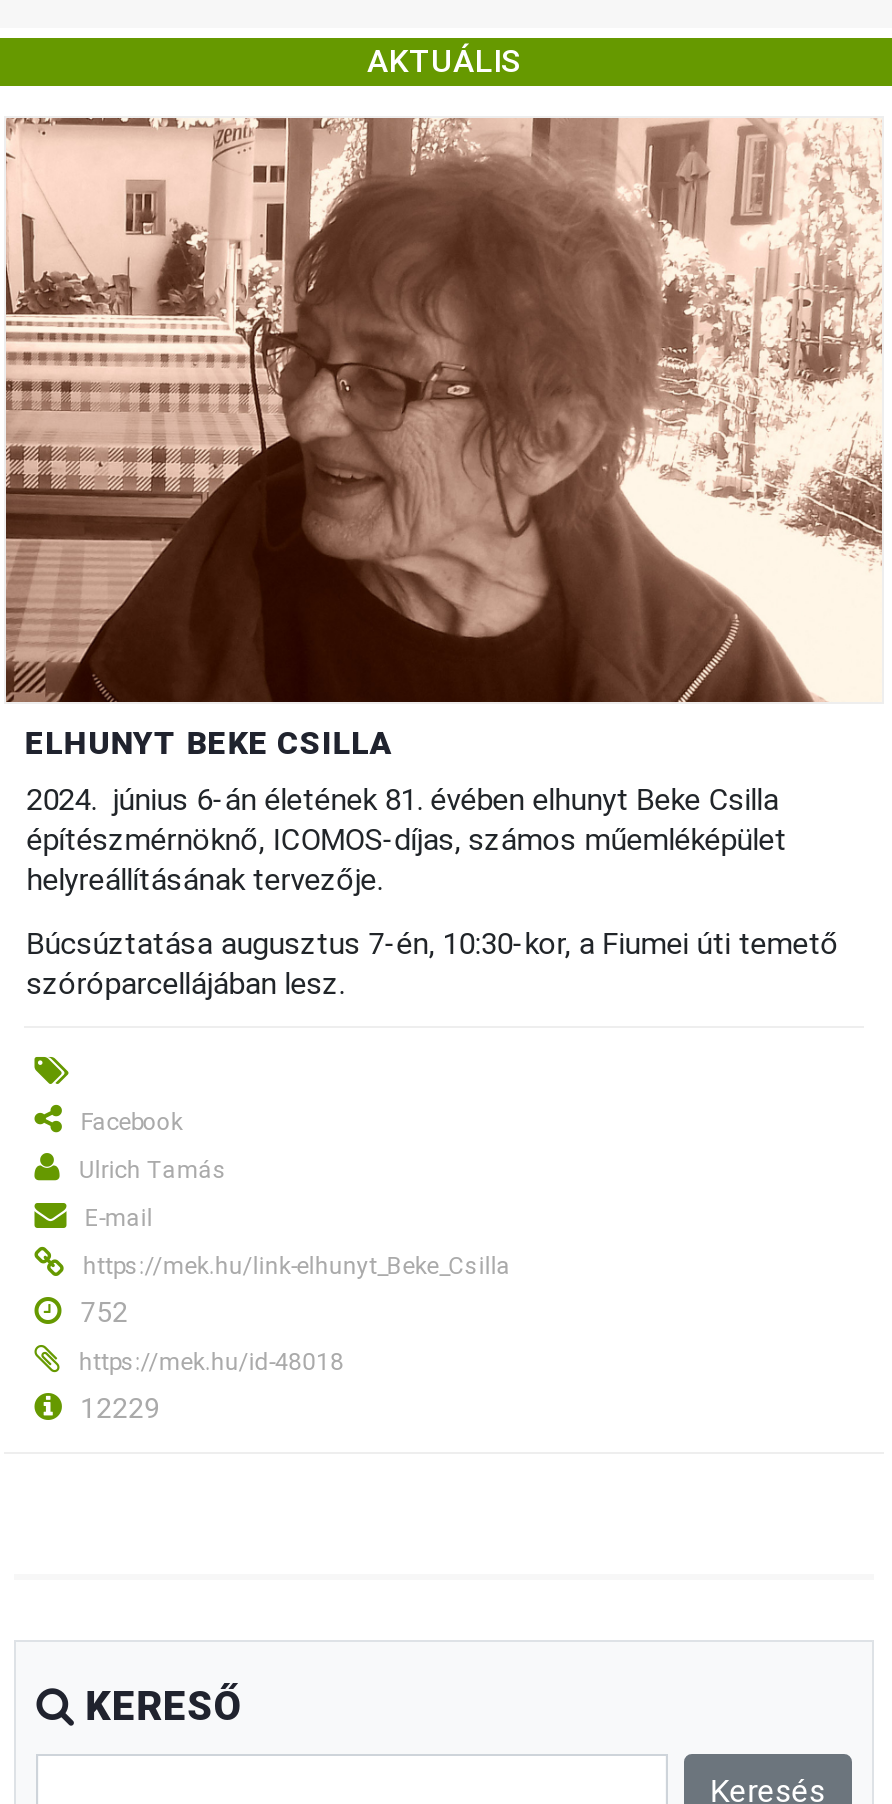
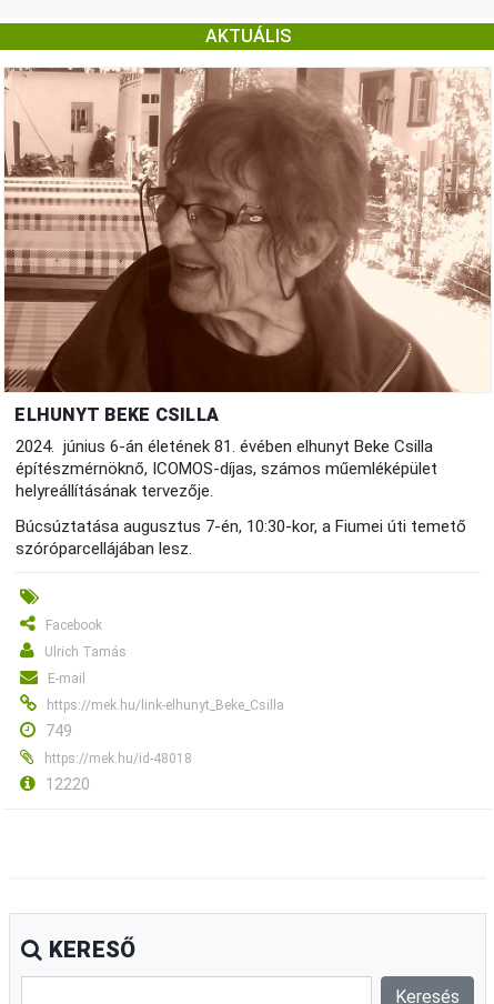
[81,1295,129,1327] 752 -> [46,721,72,739] 749
[81,1391,161,1423] 12229 -> [46,775,90,793] 12220

